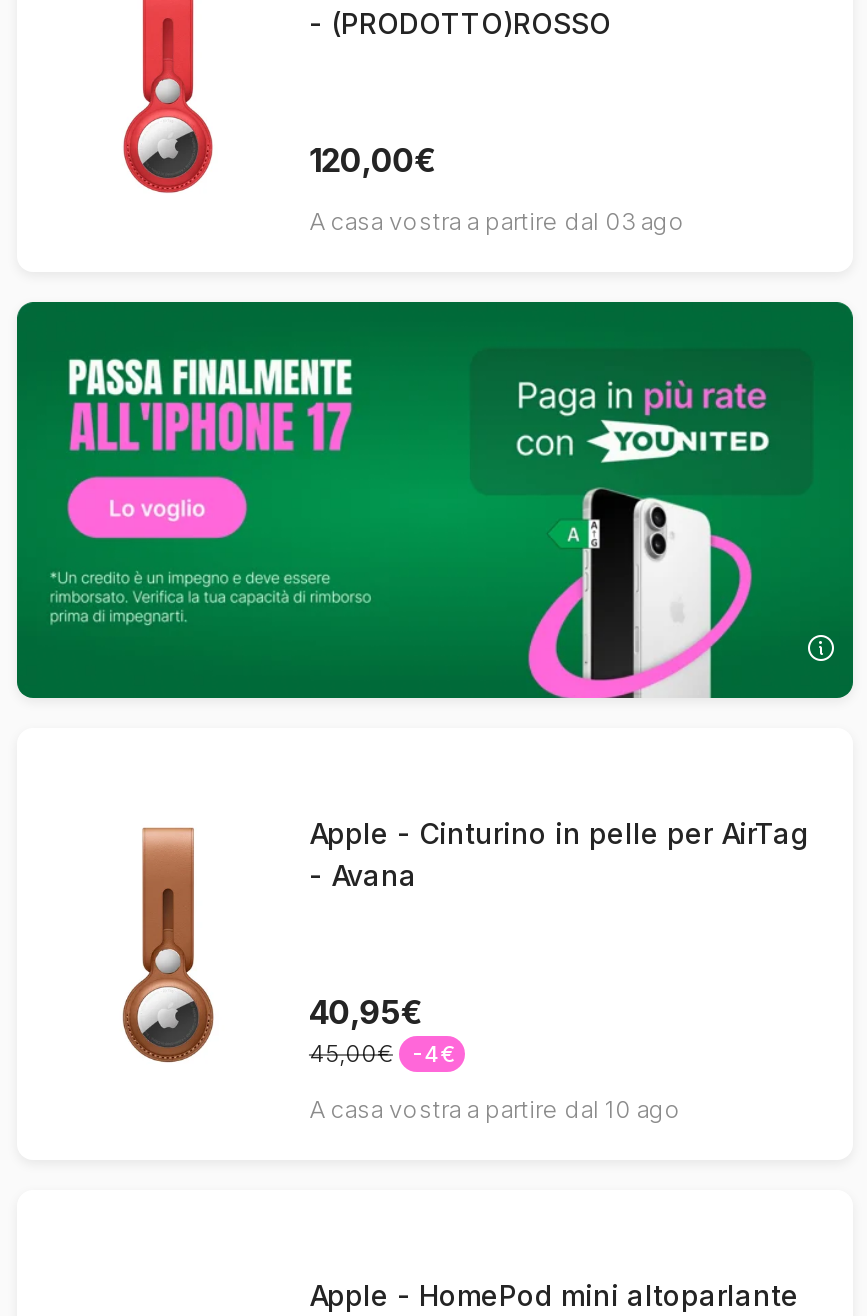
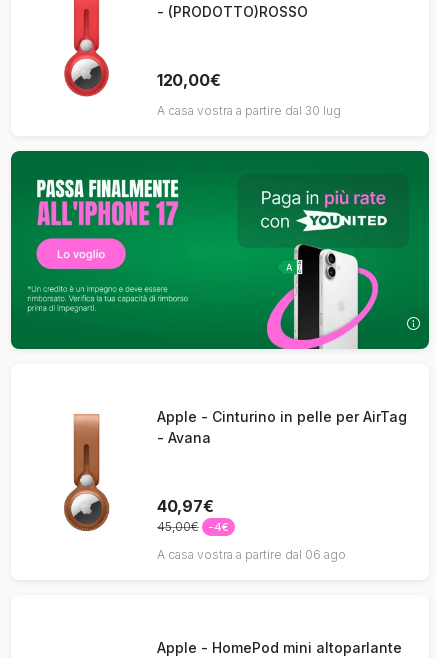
[309,206,685,236] A casa vostra a partire dal 03 ago -> [157,103,341,118] A casa vostra a partire dal 30 lug
[309,992,422,1032] 40,95€ -> [157,496,213,516] 40,97€
[309,1095,681,1125] A casa vostra a partire dal 10 ago -> [157,547,346,562] A casa vostra a partire dal 06 ago

